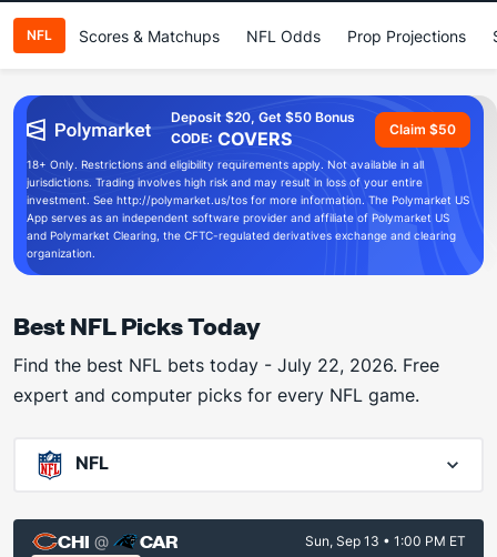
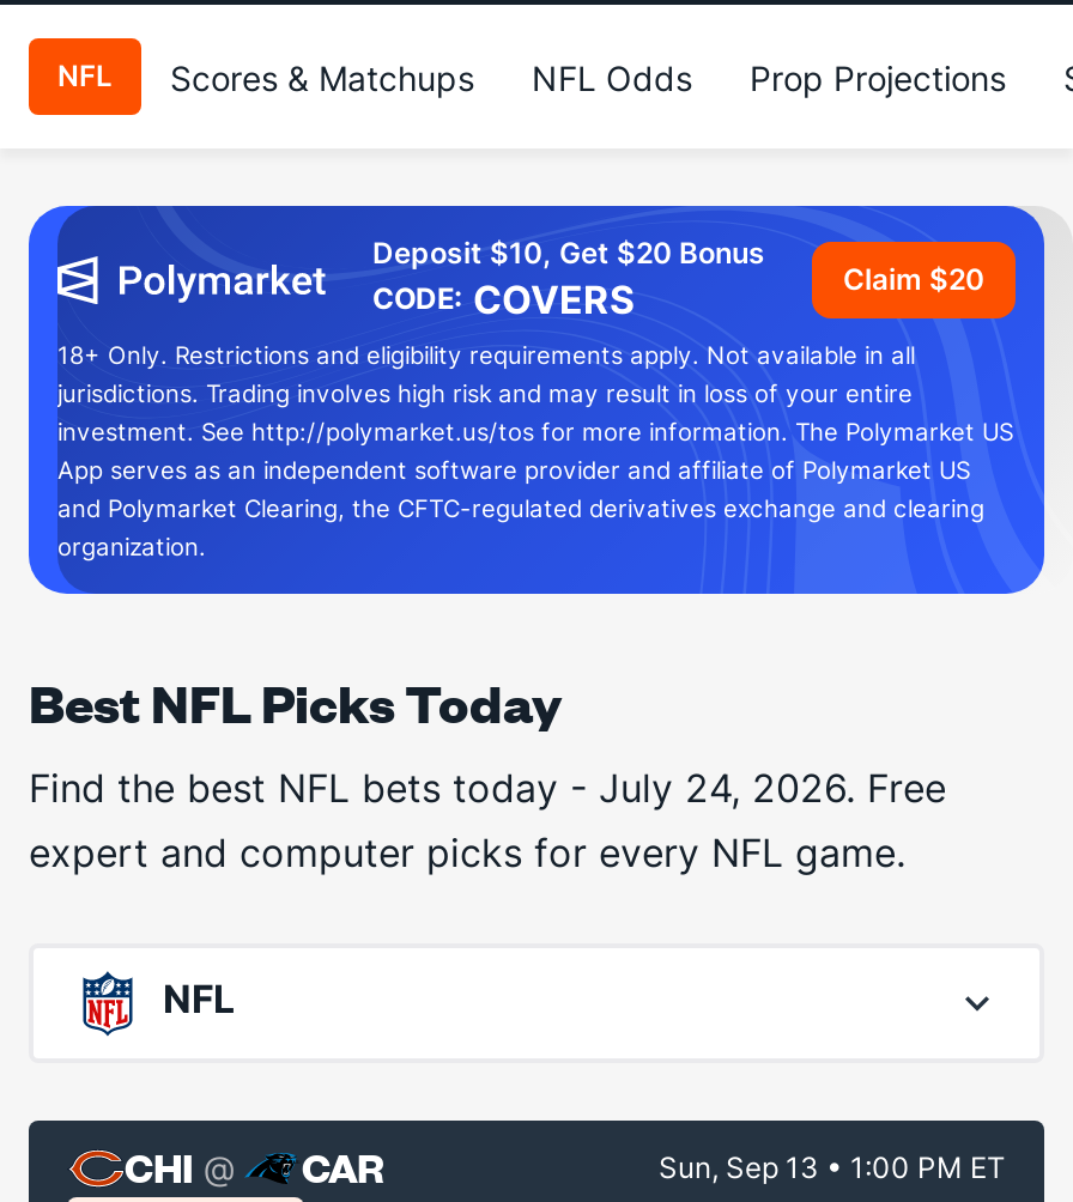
[171,109,355,125] Deposit $20, Get $50 Bonus -> [372,235,765,271] Deposit $10, Get $20 Bonus
[389,121,456,138] Claim $50 -> [843,261,984,297] Claim $20
[13,354,439,376] Find the best NFL bets today - July 22, 2026. Free -> [29,764,946,812] Find the best NFL bets today - July 24, 2026. Free

